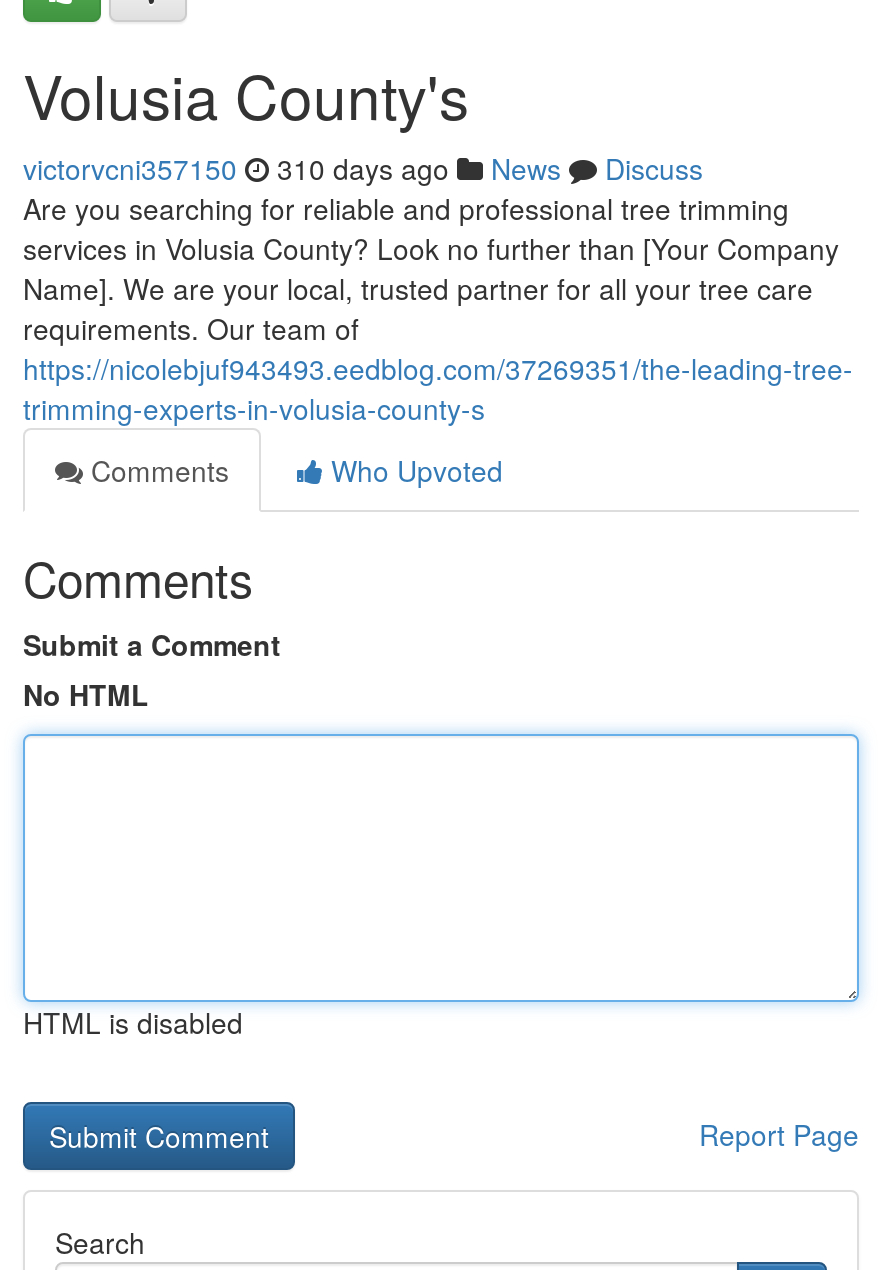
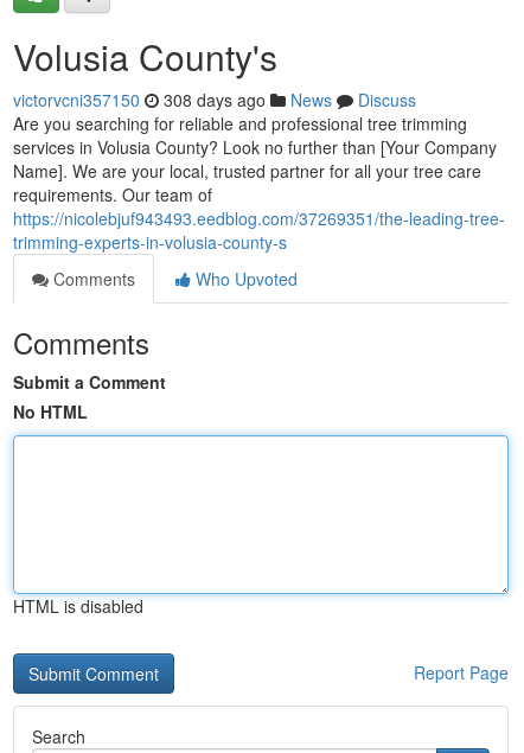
[23,148,703,188] victorvcni357150 310 days ago News Discuss -> [13,88,416,111] victorvcni357150 308 days ago News Discuss

